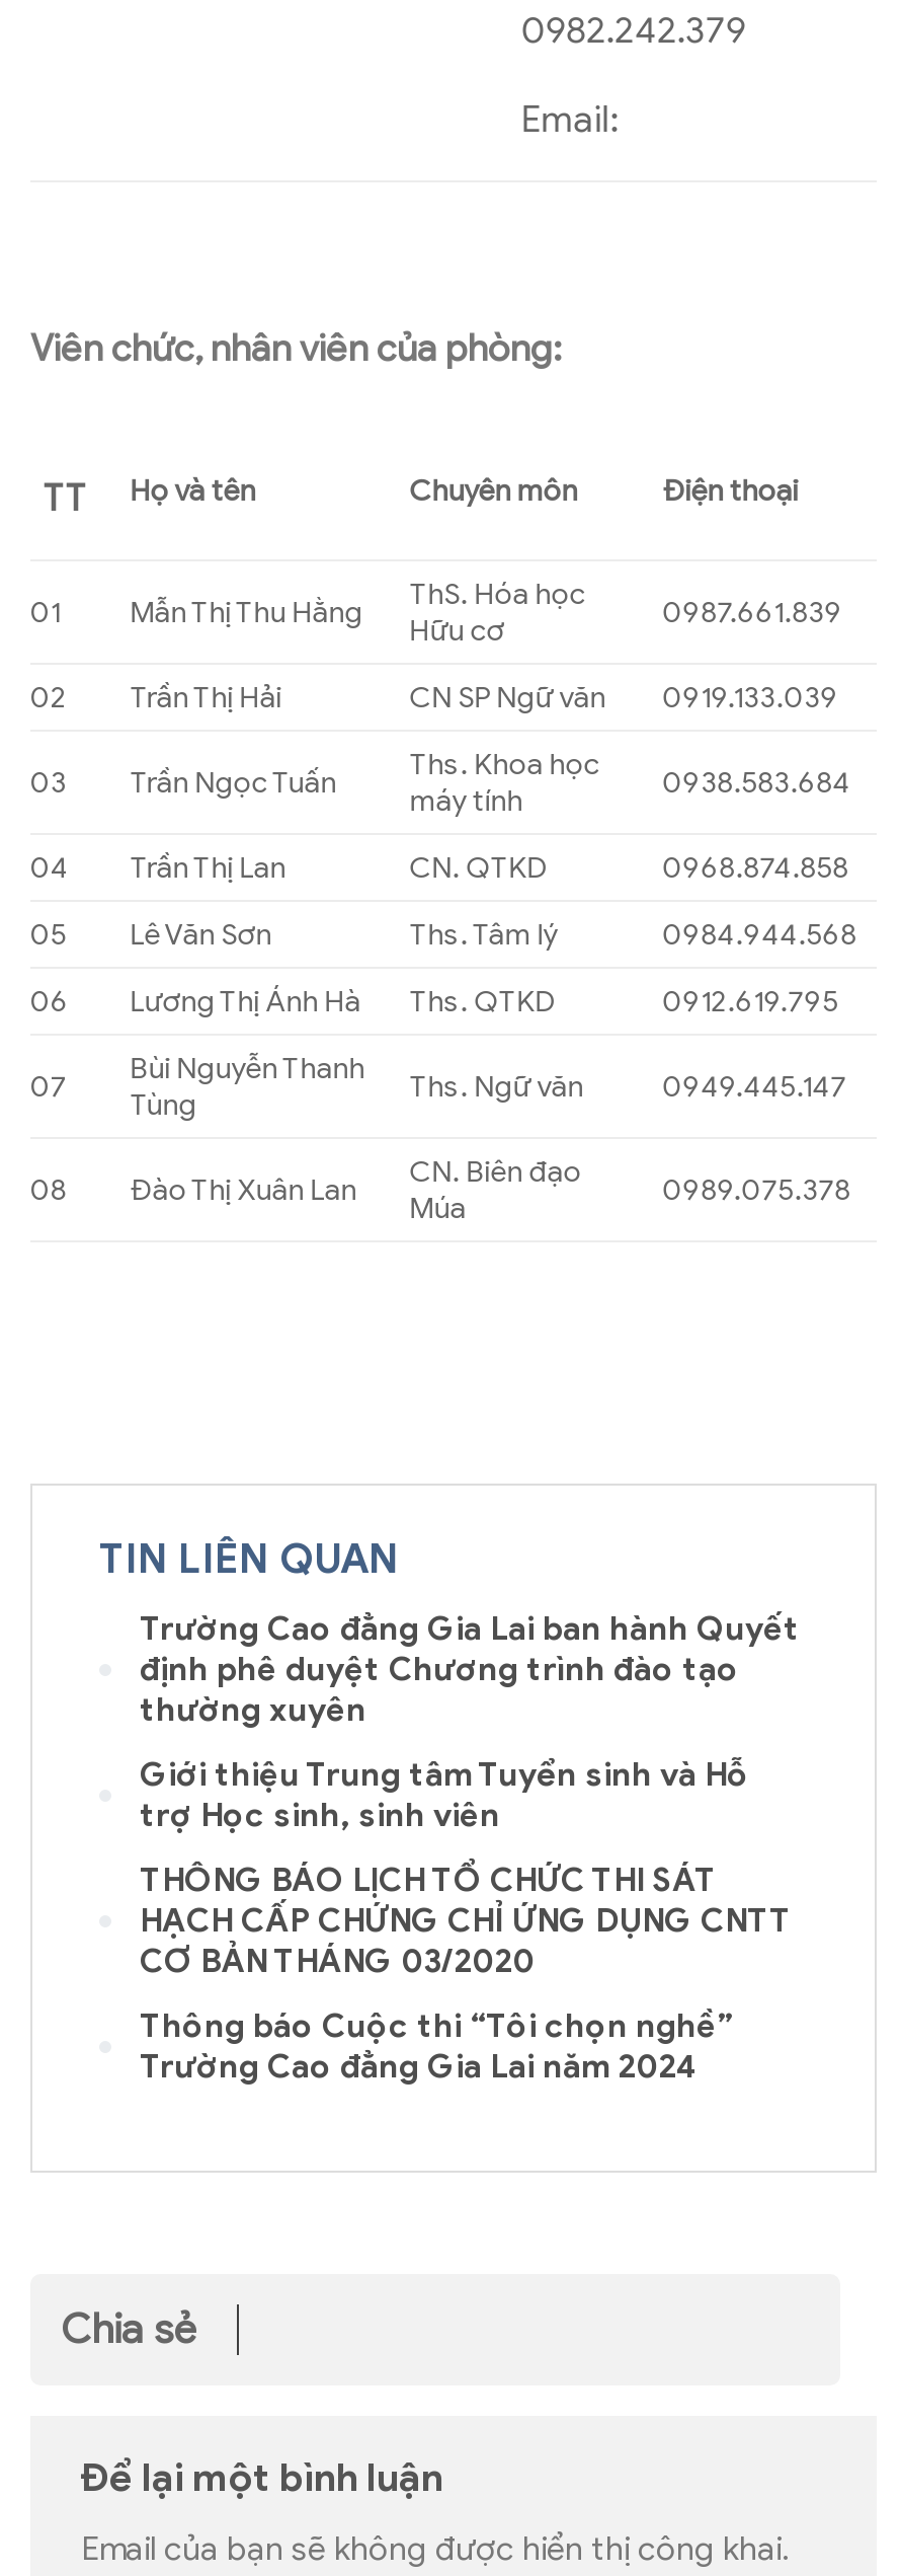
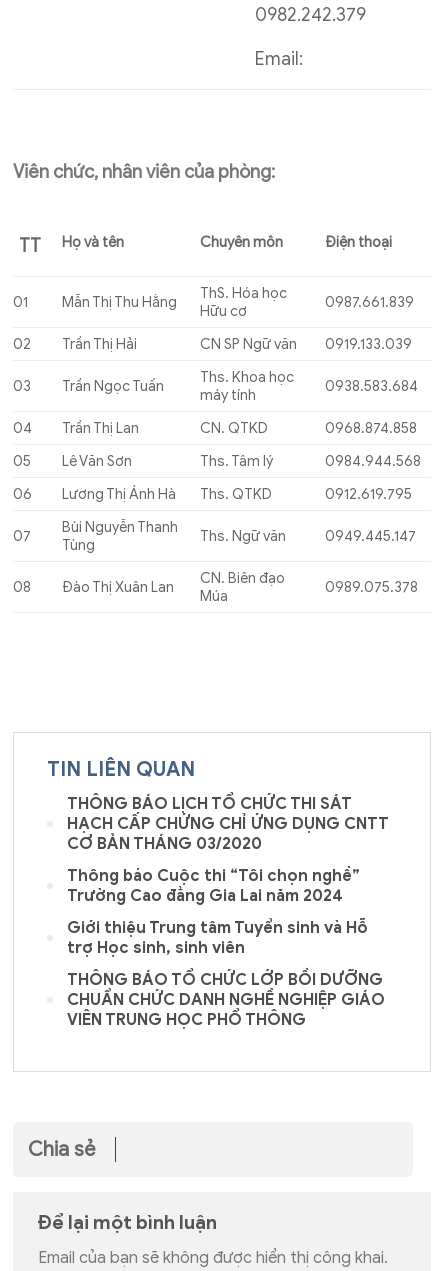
[140,1609,800,1730] Trường Cao đẳng Gia Lai ban hành Quyết | định phê duyệt Chương trình đào tạo | thường xuyên -> none
moved [140,1755,749,1836] -> [67,918,368,958]: Giới thiệu Trung tâm Tuyển sinh và Hỗ | trợ Học sinh, sinh viên
moved [140,1860,792,2087] -> [67,794,389,906]: THÔNG BÁO LỊCH TỔ CHỨC THI SÁT | HẠCH CẤP CHỨNG CHỈ ỨNG DỤNG CNTT | CƠ BẢN THÁNG 03/2020 | Thông báo Cuộc thi “Tôi chọn nghề” | Trường Cao đẳng Gia Lai năm 2024
none -> [67,970,385,1030] THÔNG BÁO TỔ CHỨC LỚP BỒI DƯỠNG | CHUẨN CHỨC DANH NGHỀ NGHIỆP GIÁO | VIÊN TRUNG HỌC PHỔ THÔNG

